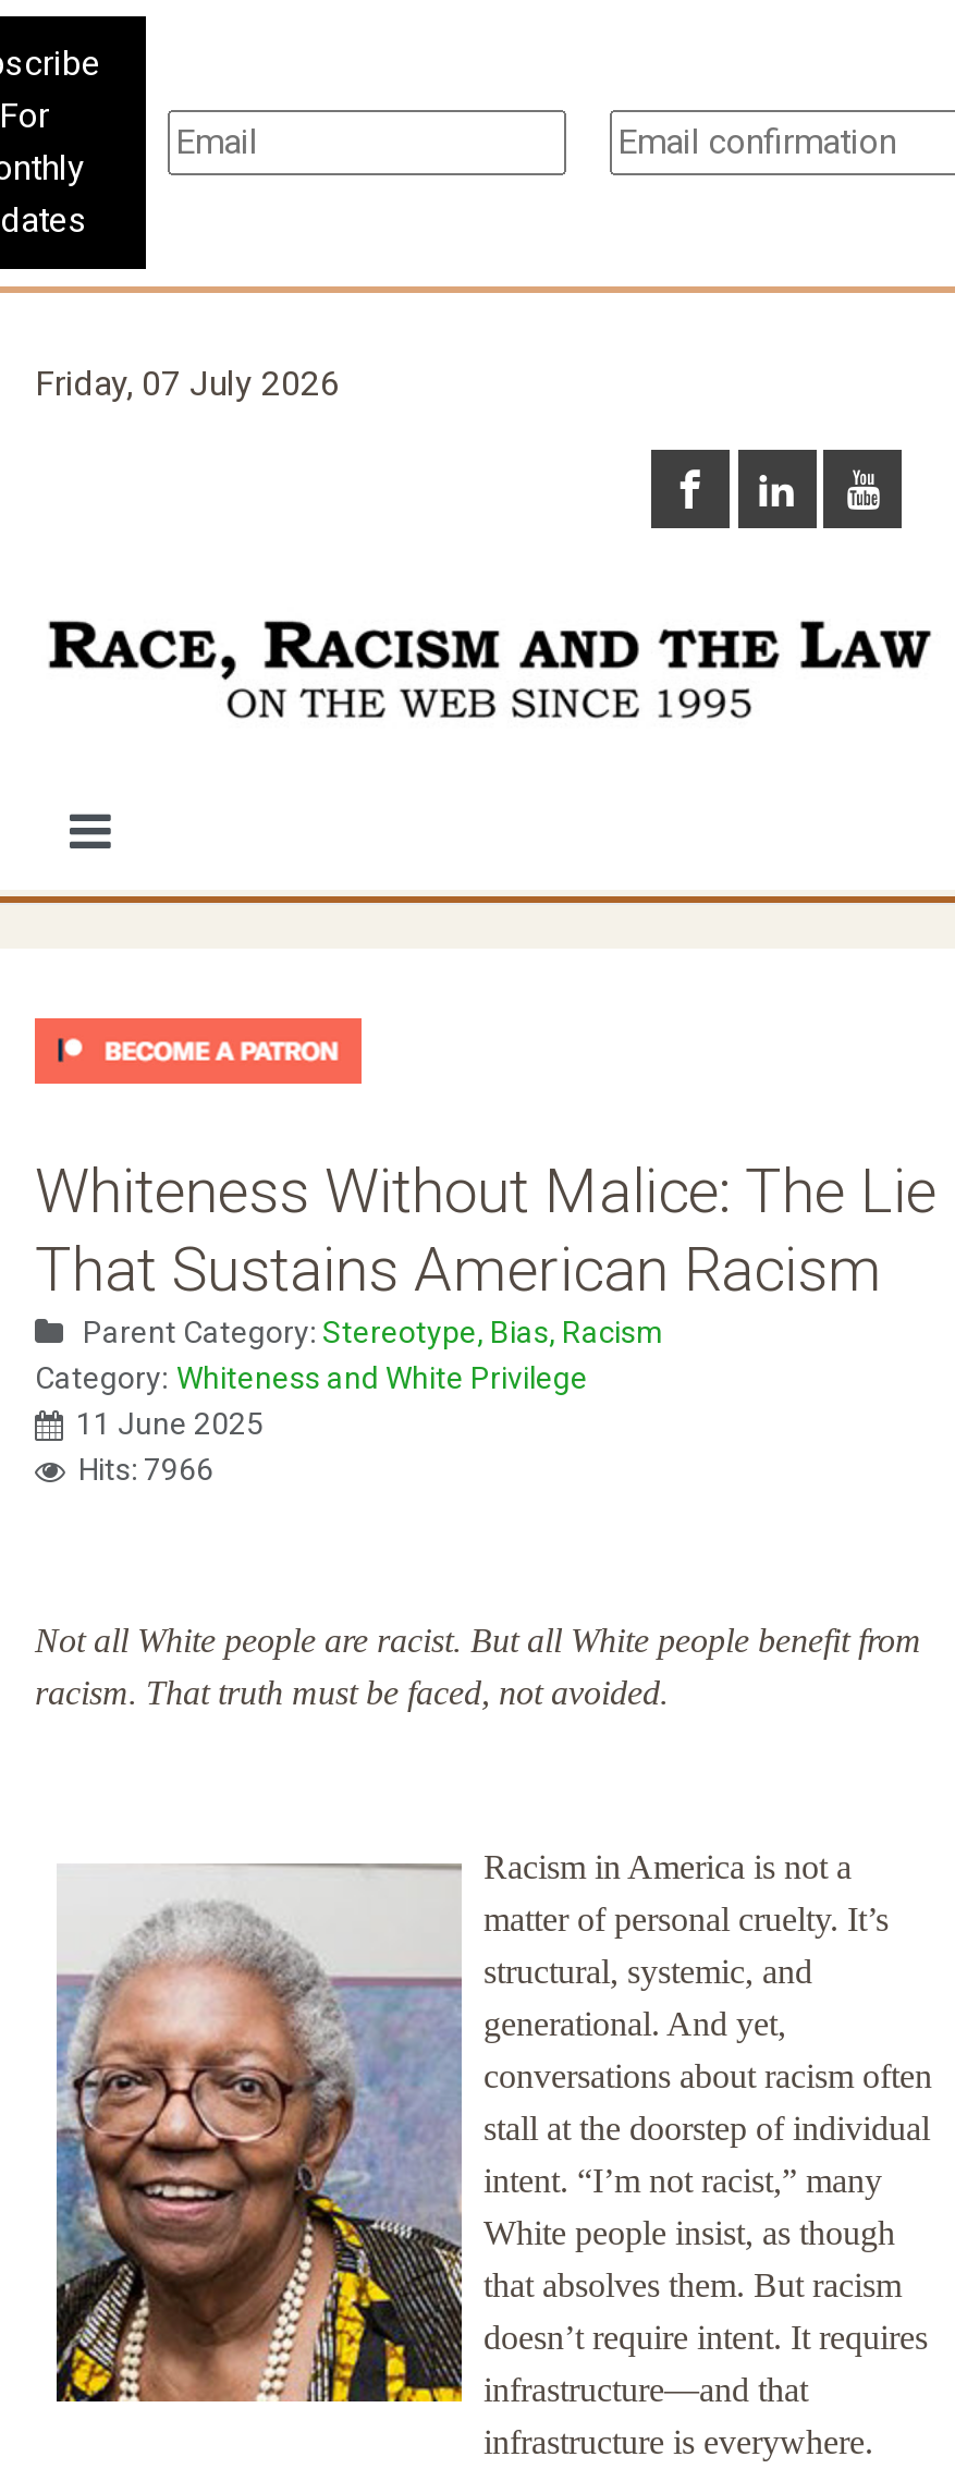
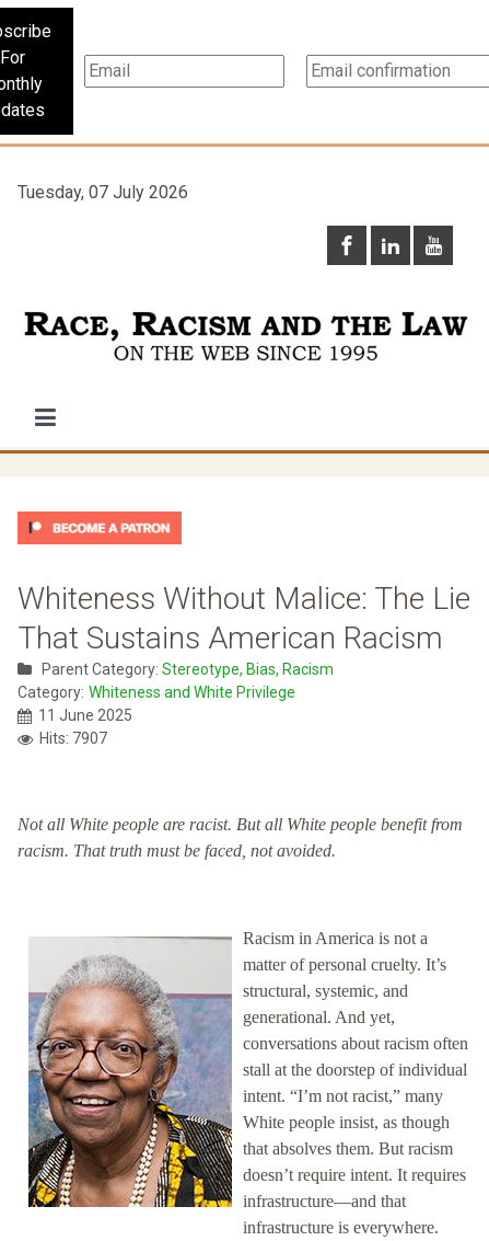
[35,363,340,404] Friday, 07 July 2026 -> [18,182,188,203] Tuesday, 07 July 2026
[78,1452,213,1487] Hits: 7966 -> [39,729,107,747] Hits: 7907

